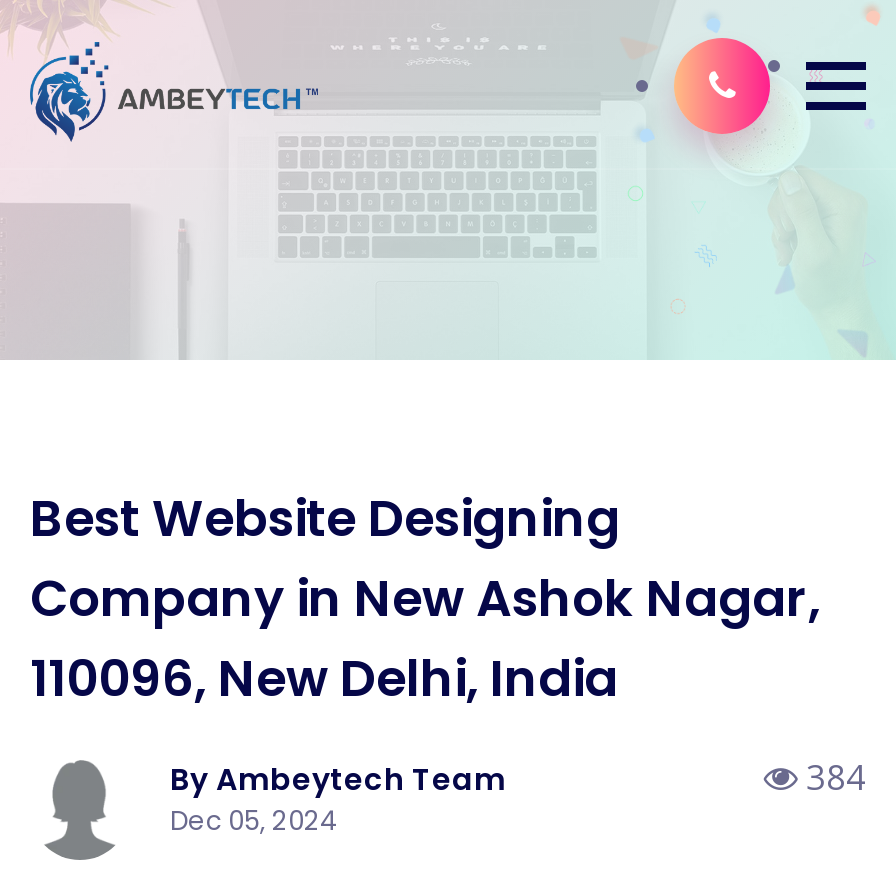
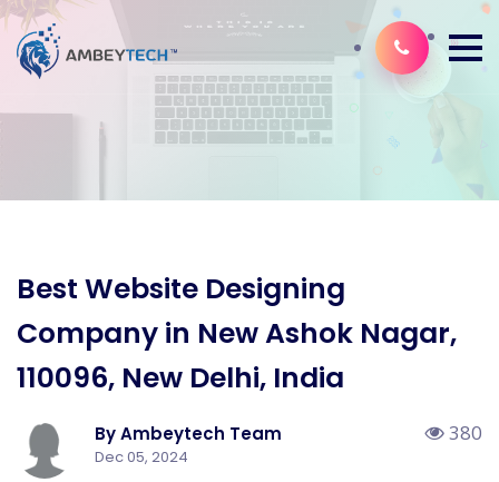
[798,754,866,800] 384 -> [444,420,482,445] 380

